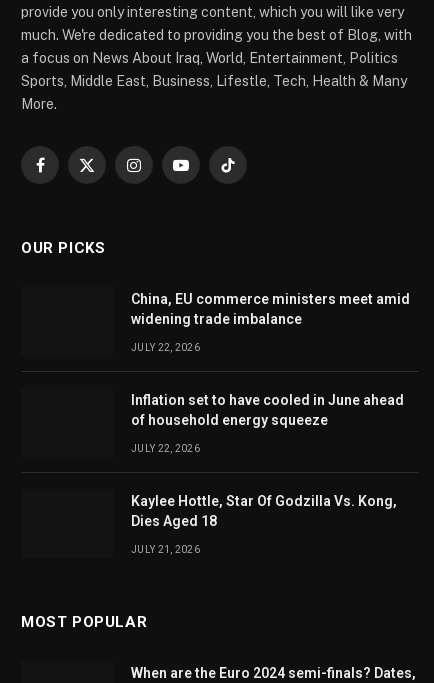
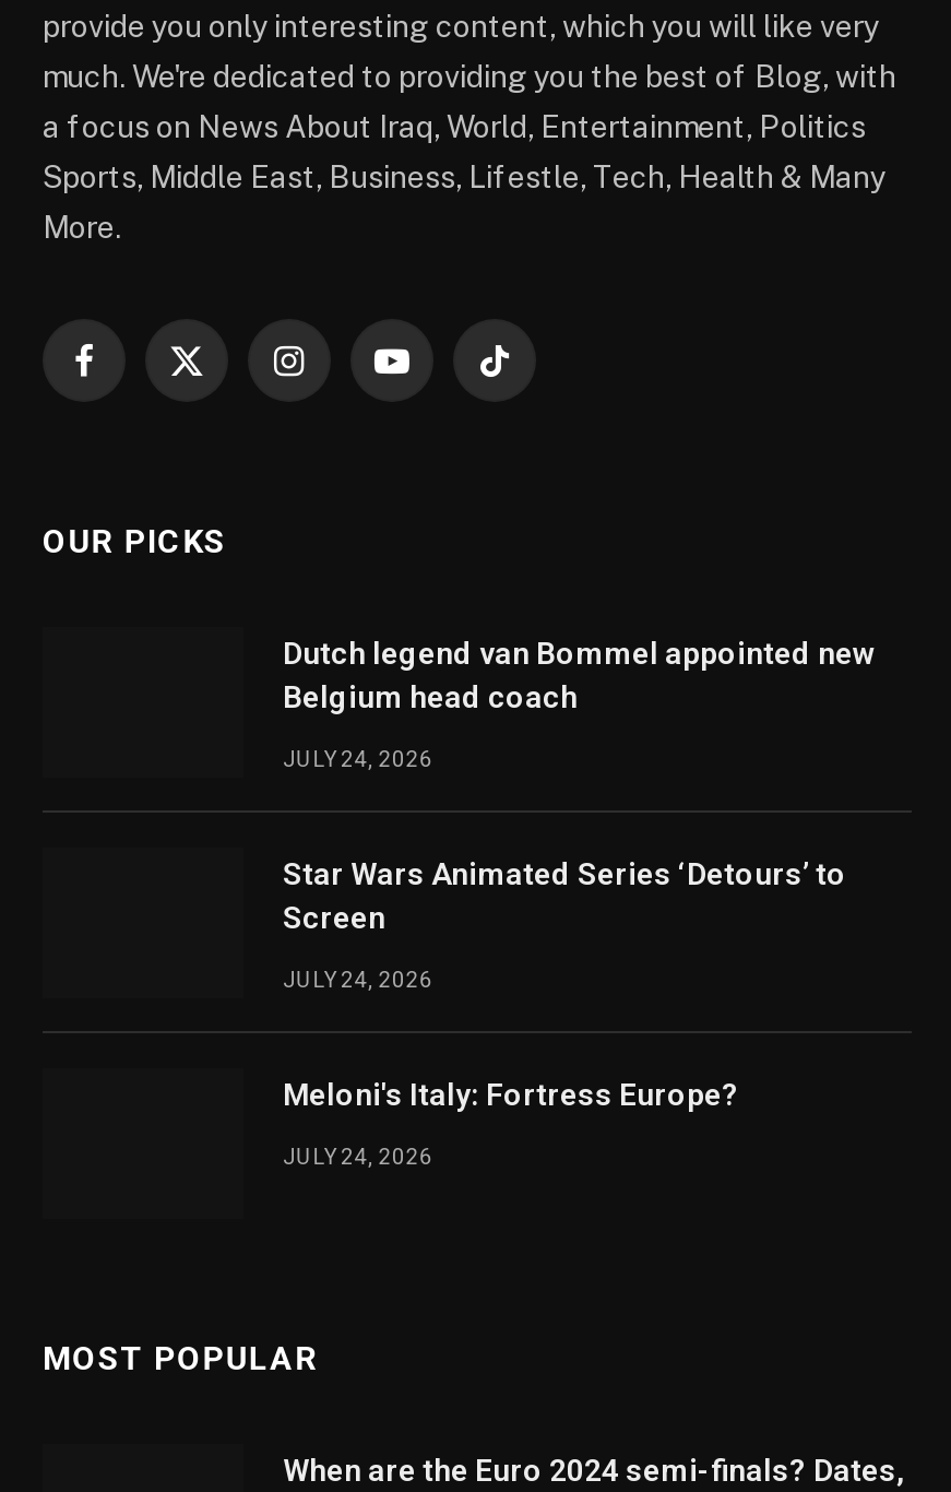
[131,291,410,327] China, EU commerce ministers meet amid | widening trade imbalance -> [283,635,875,714] Dutch legend van Bommel appointed new | Belgium head coach
[131,342,200,353] JULY 22, 2026 -> [283,747,433,771] JULY 24, 2026
[131,392,404,428] Inflation set to have cooled in June ahead | of household energy squeeze -> [283,856,846,935] Star Wars Animated Series ‘Detours’ to | Screen
[131,443,200,454] JULY 22, 2026 -> [283,968,433,992] JULY 24, 2026
[131,493,397,529] Kaylee Hottle, Star Of Godzilla Vs. Kong, | Dies Aged 18 -> [283,1077,739,1112] Meloni's Italy: Fortress Europe?
[131,544,200,555] JULY 21, 2026 -> [283,1144,433,1168] JULY 24, 2026

